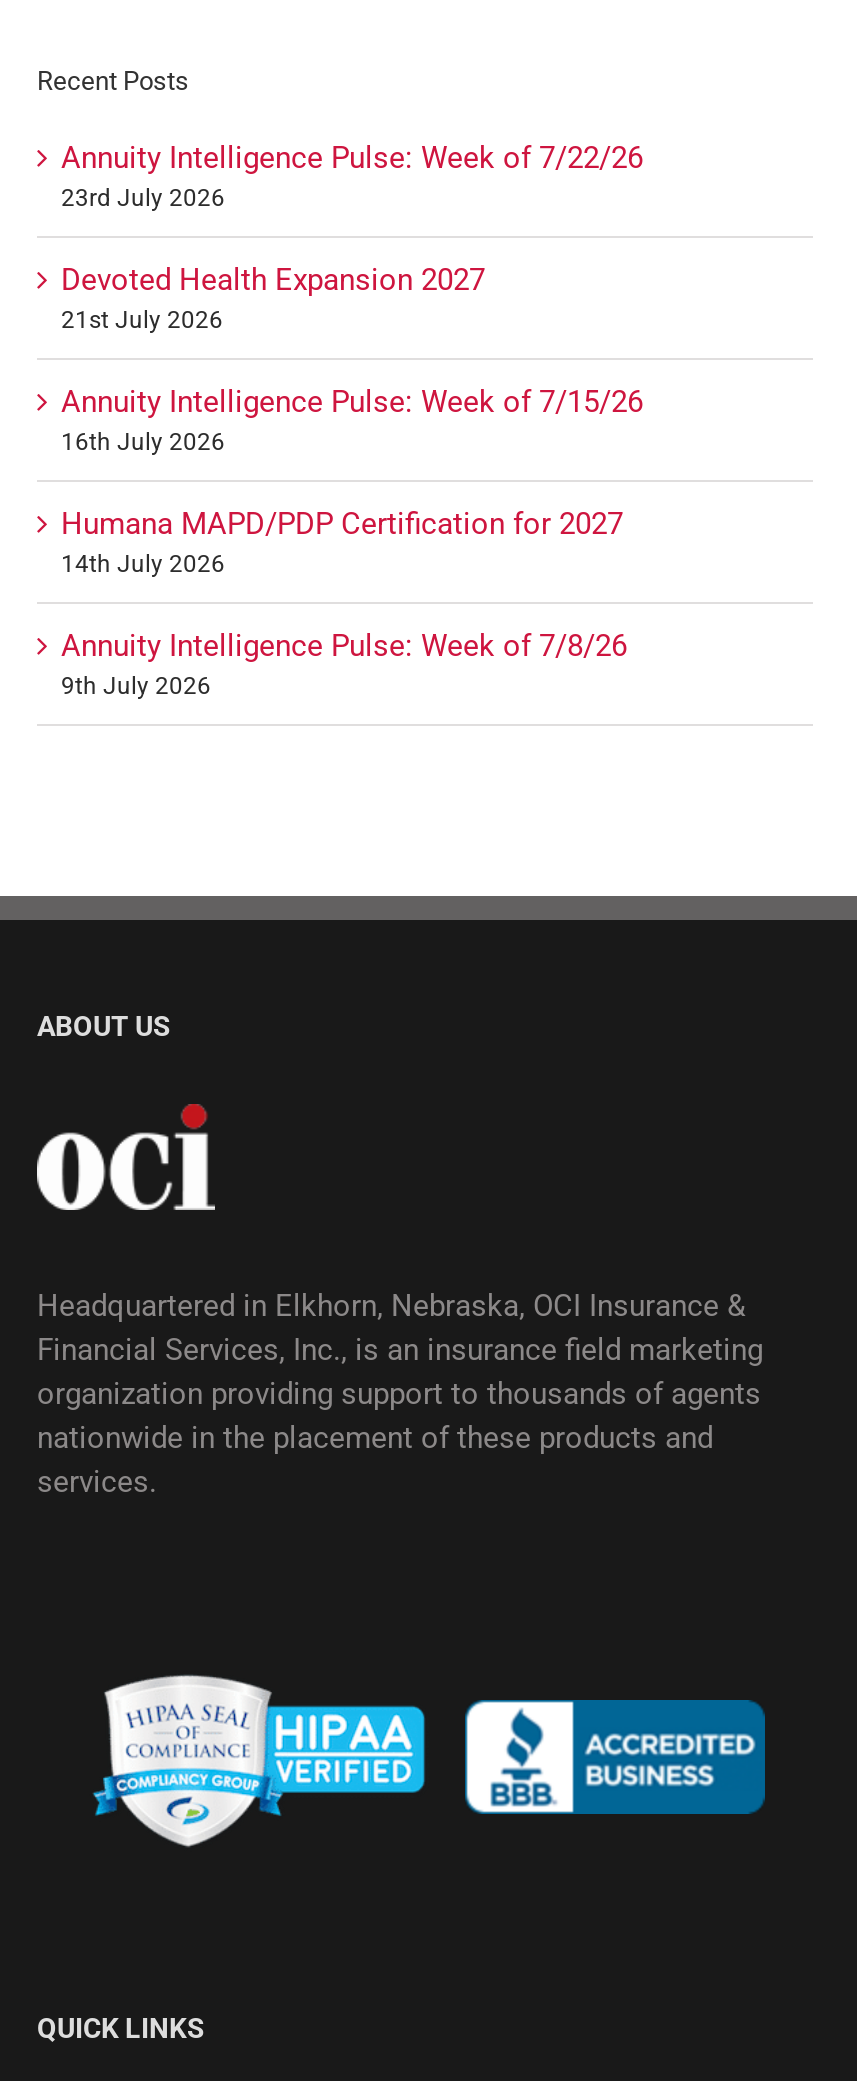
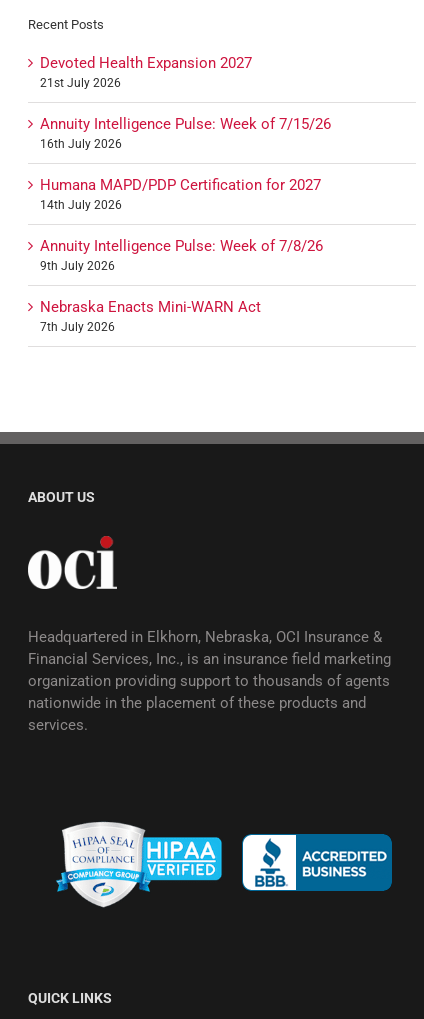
[61,140,643,212] Annuity Intelligence Pulse: Week of 7/22/26 | 23rd July 2026 -> none
moved [61,262,643,700] -> [40,54,331,273]: Devoted Health Expansion 2027 | 21st July 2026 | Annuity Intelligence Pulse: Week of 7/15/26 | 16th July 2026 | Humana MAPD/PDP Certification for 2027 | 14th July 2026 | Annuity Intelligence Pulse: Week of 7/8/26 | 9th July 2026
none -> [40,298,261,334] Nebraska Enacts Mini-WARN Act | 7th July 2026

